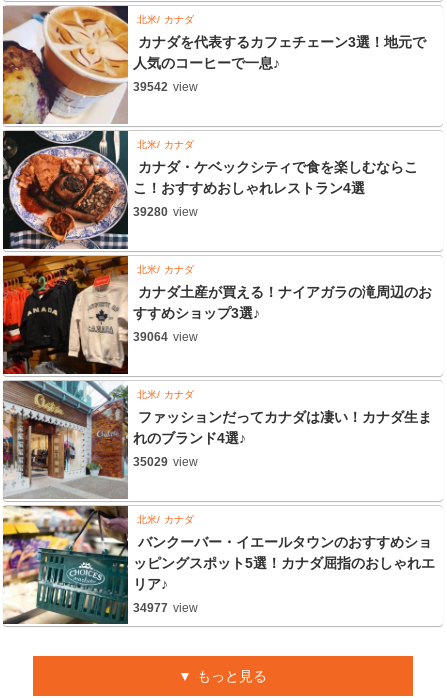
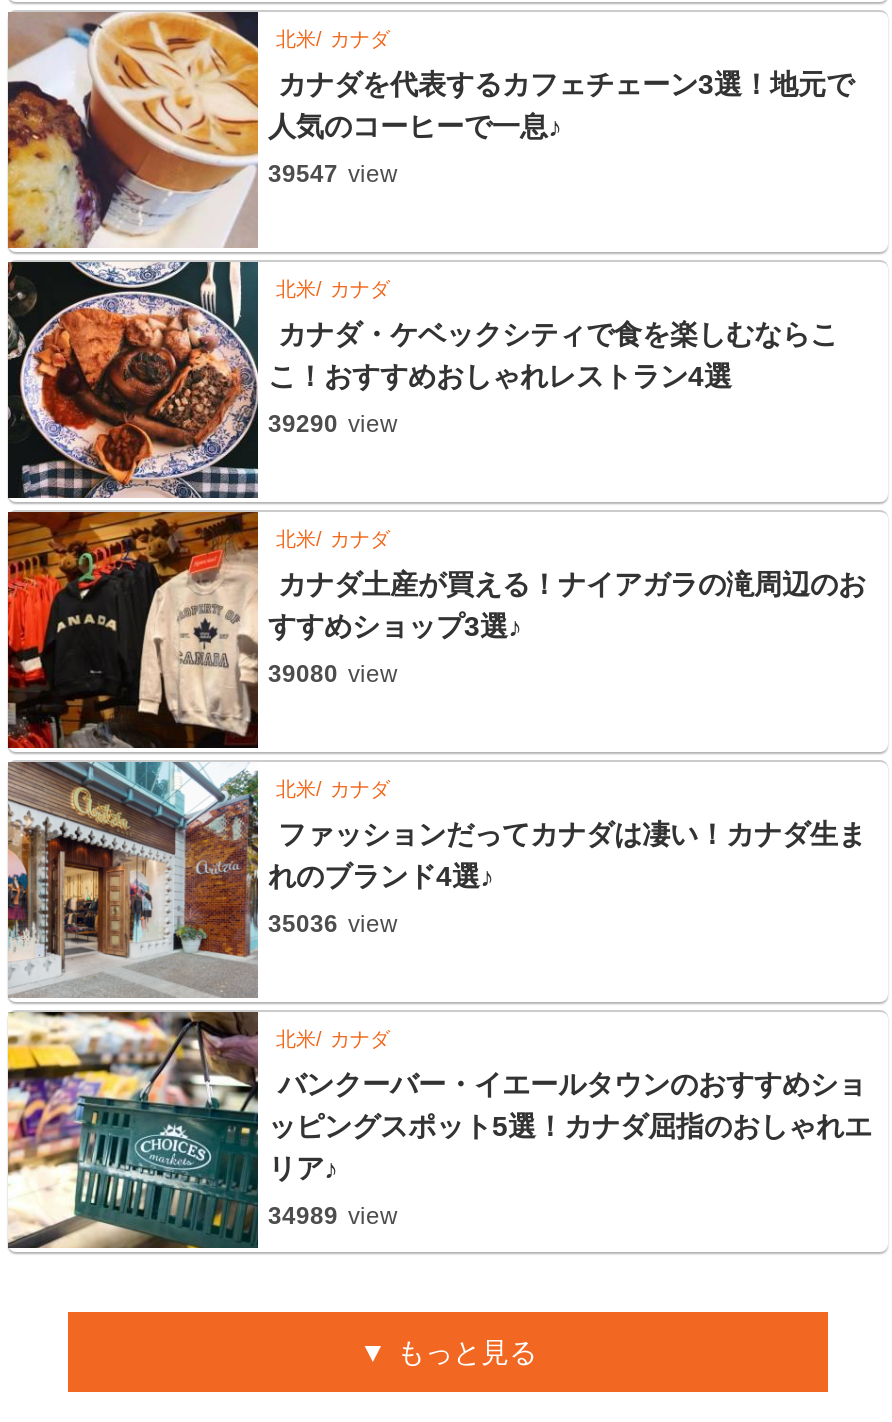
[133,80,198,94] 39542 view -> [268,160,398,188] 39547 view
[133,205,198,219] 39280 view -> [268,410,398,438] 39290 view
[133,330,198,344] 39064 view -> [268,660,398,688] 39080 view
[133,455,198,469] 35029 view -> [268,910,398,938] 35036 view
[133,601,198,615] 34977 view -> [268,1202,398,1230] 34989 view

